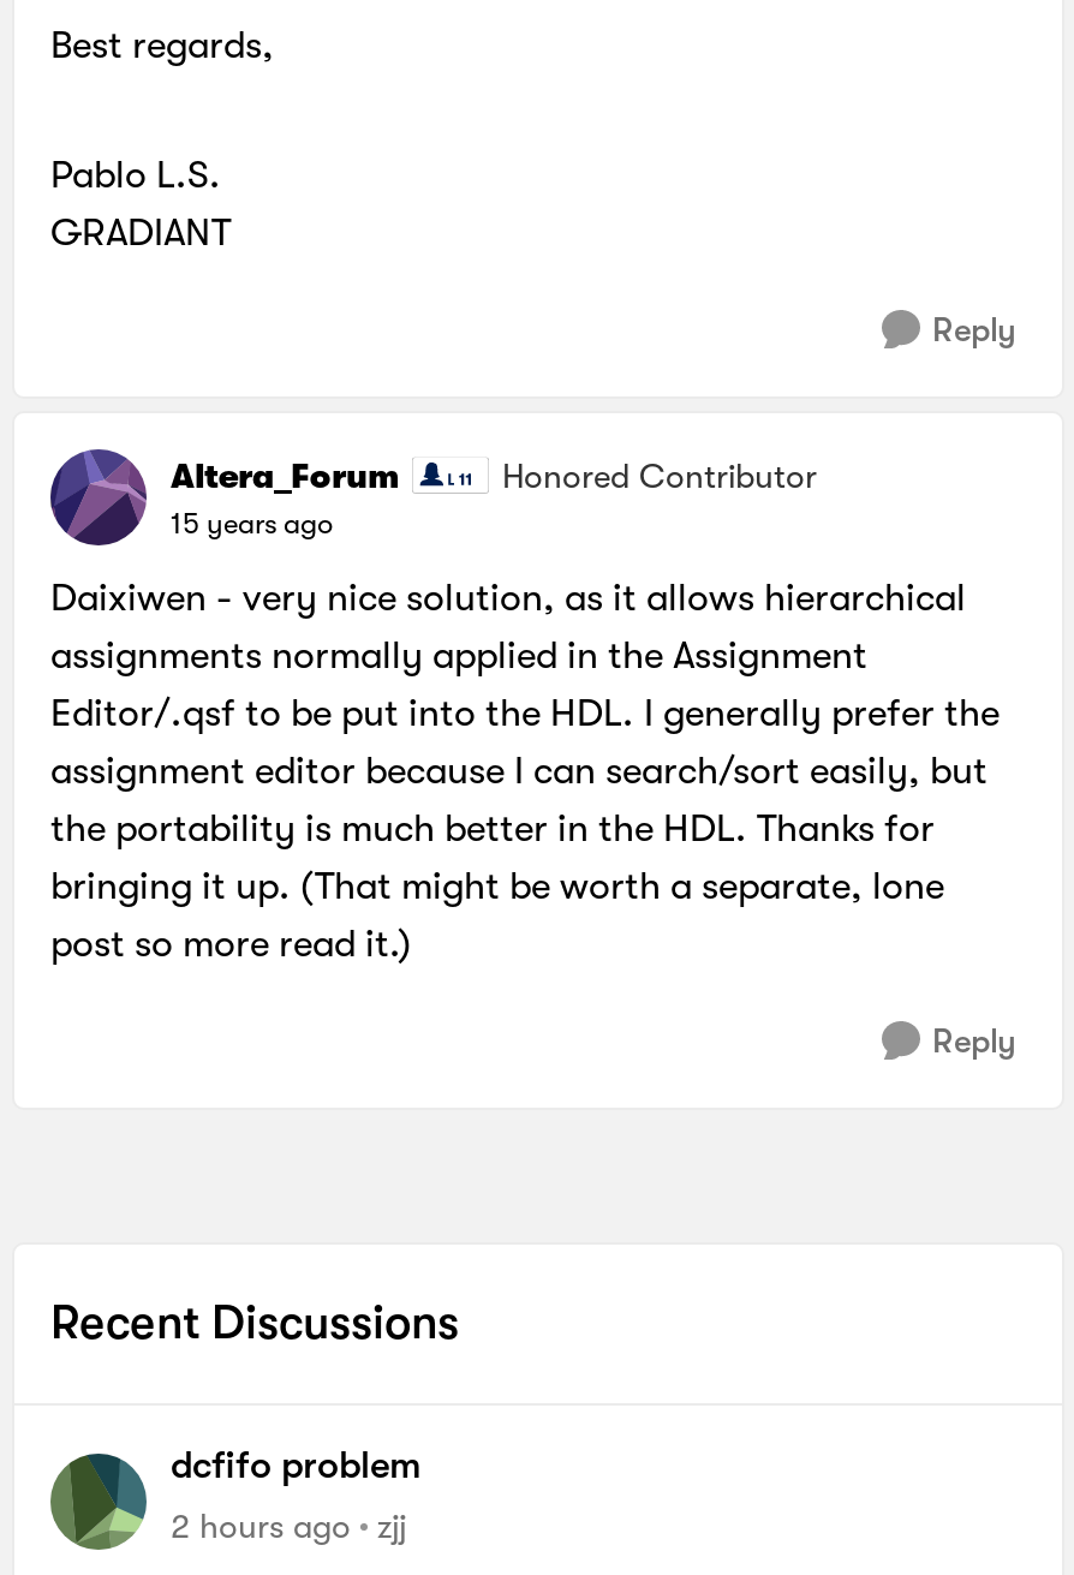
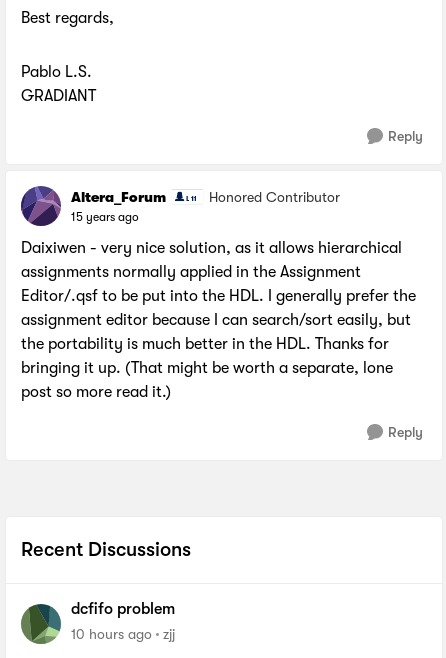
[171,1507,351,1545] 2 hours ago -> [71,626,152,642] 10 hours ago

